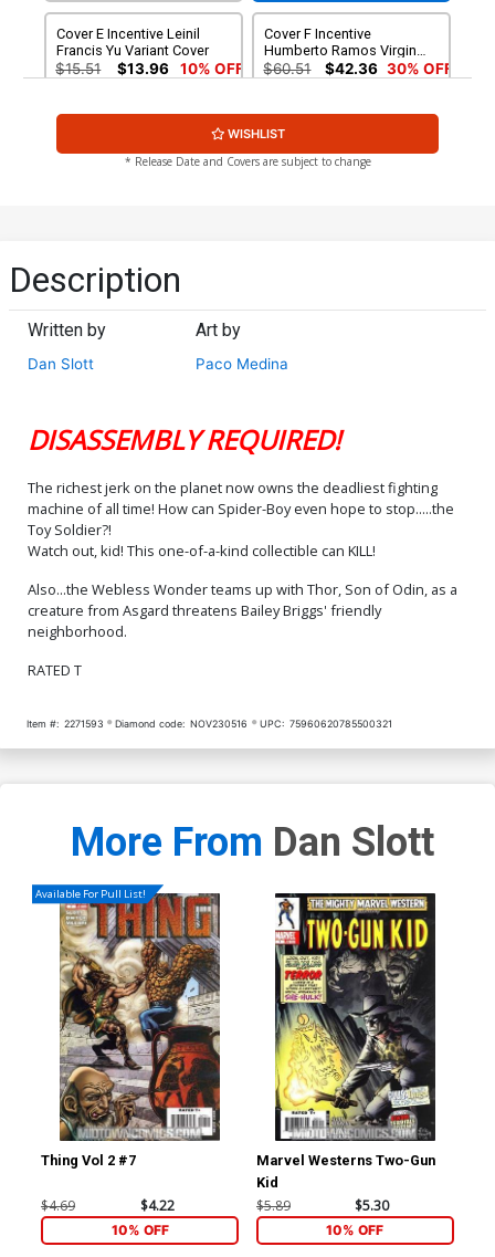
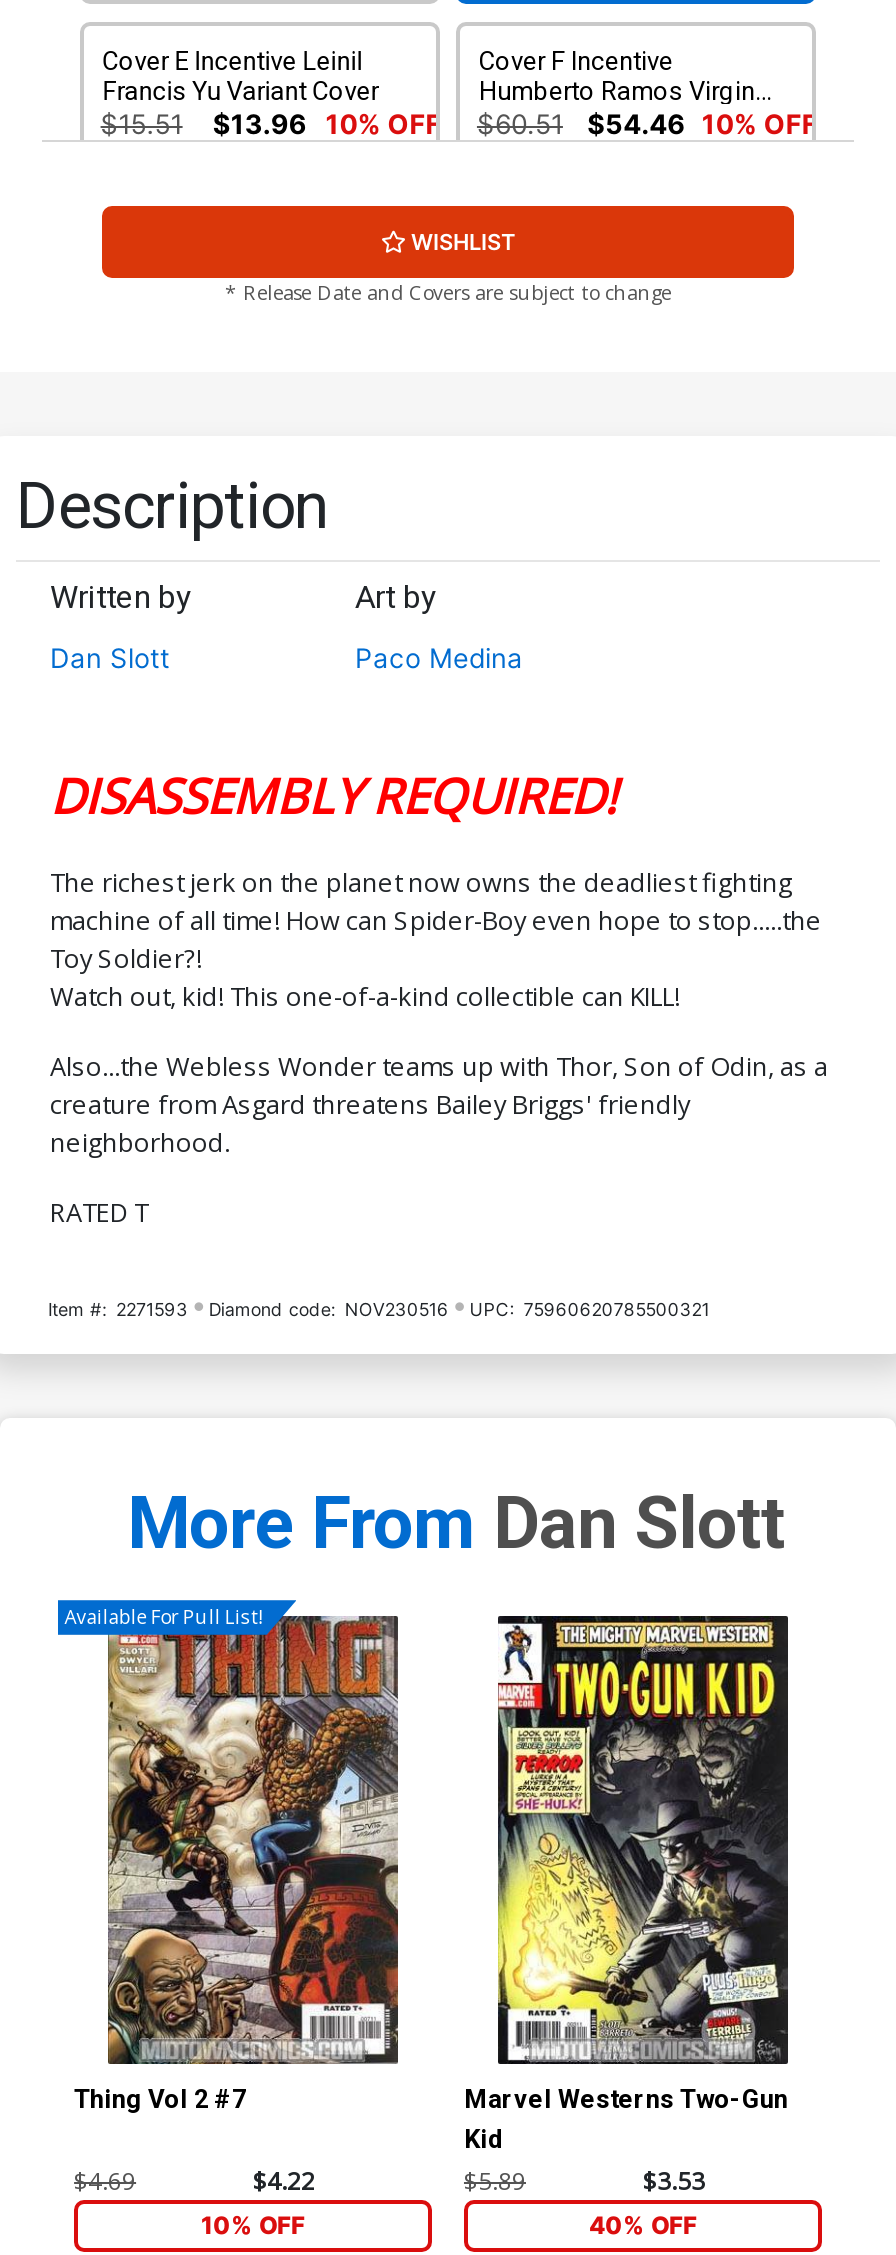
[325,59,453,77] $42.36 30% OFF -> [587,108,818,140] $54.46 10% OFF
[355,1197,389,1215] $5.30 -> [643,2165,705,2199] $3.53
[327,1222,384,1238] 10% OFF -> [589,2210,697,2240] 40% OFF

